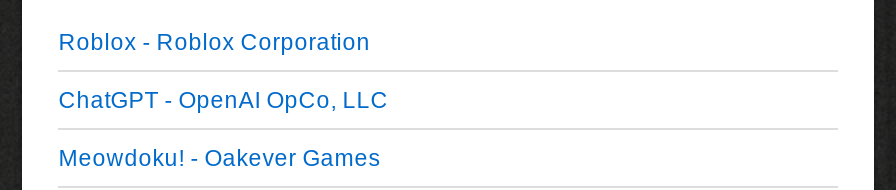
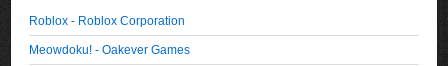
[58,86,388,112] ChatGPT - OpenAI OpCo, LLC -> none

